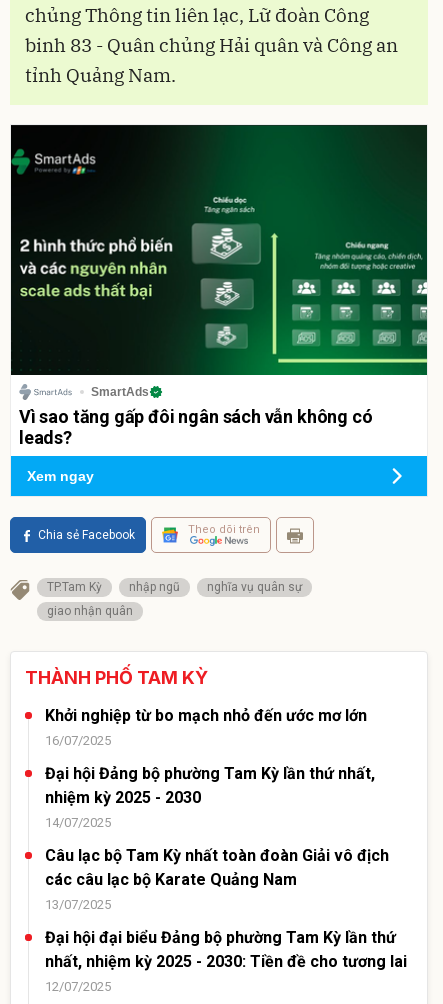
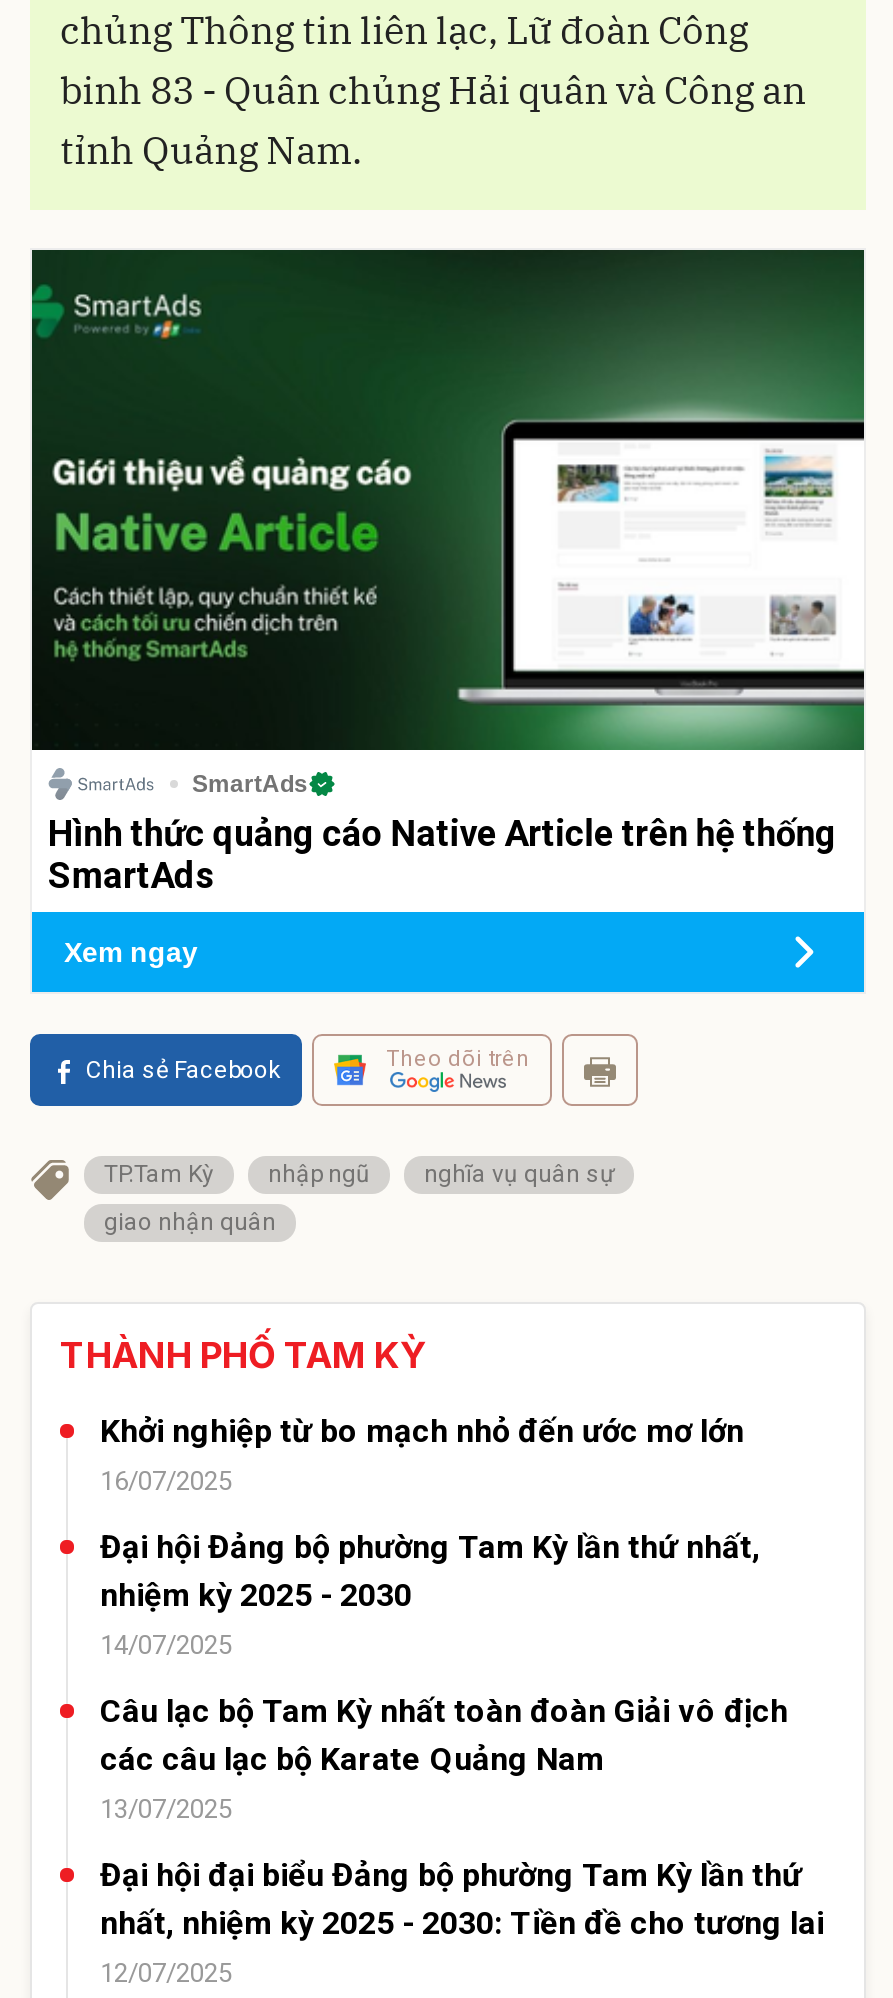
[10,125,428,448] [image] | Vì sao tăng gấp đôi ngân sách vẫn không có | leads? -> [30,250,866,895] [image] | Hình thức quảng cáo Native Article trên hệ thống | SmartAds

